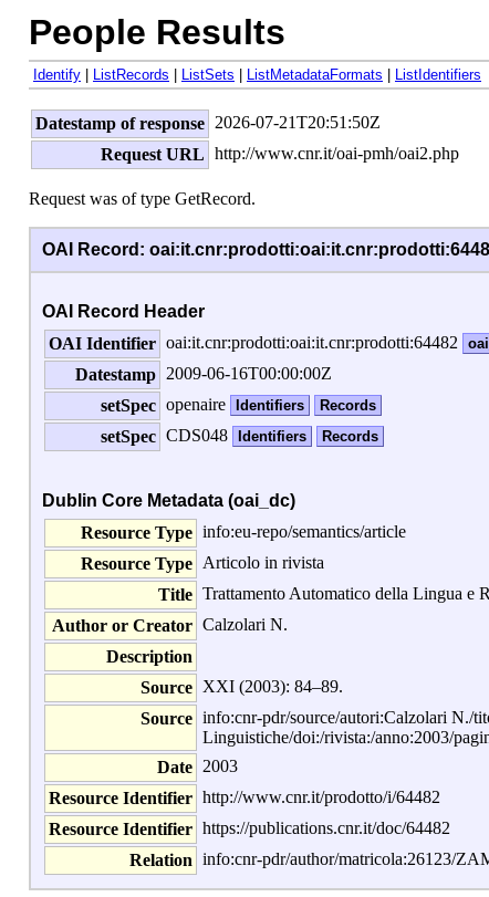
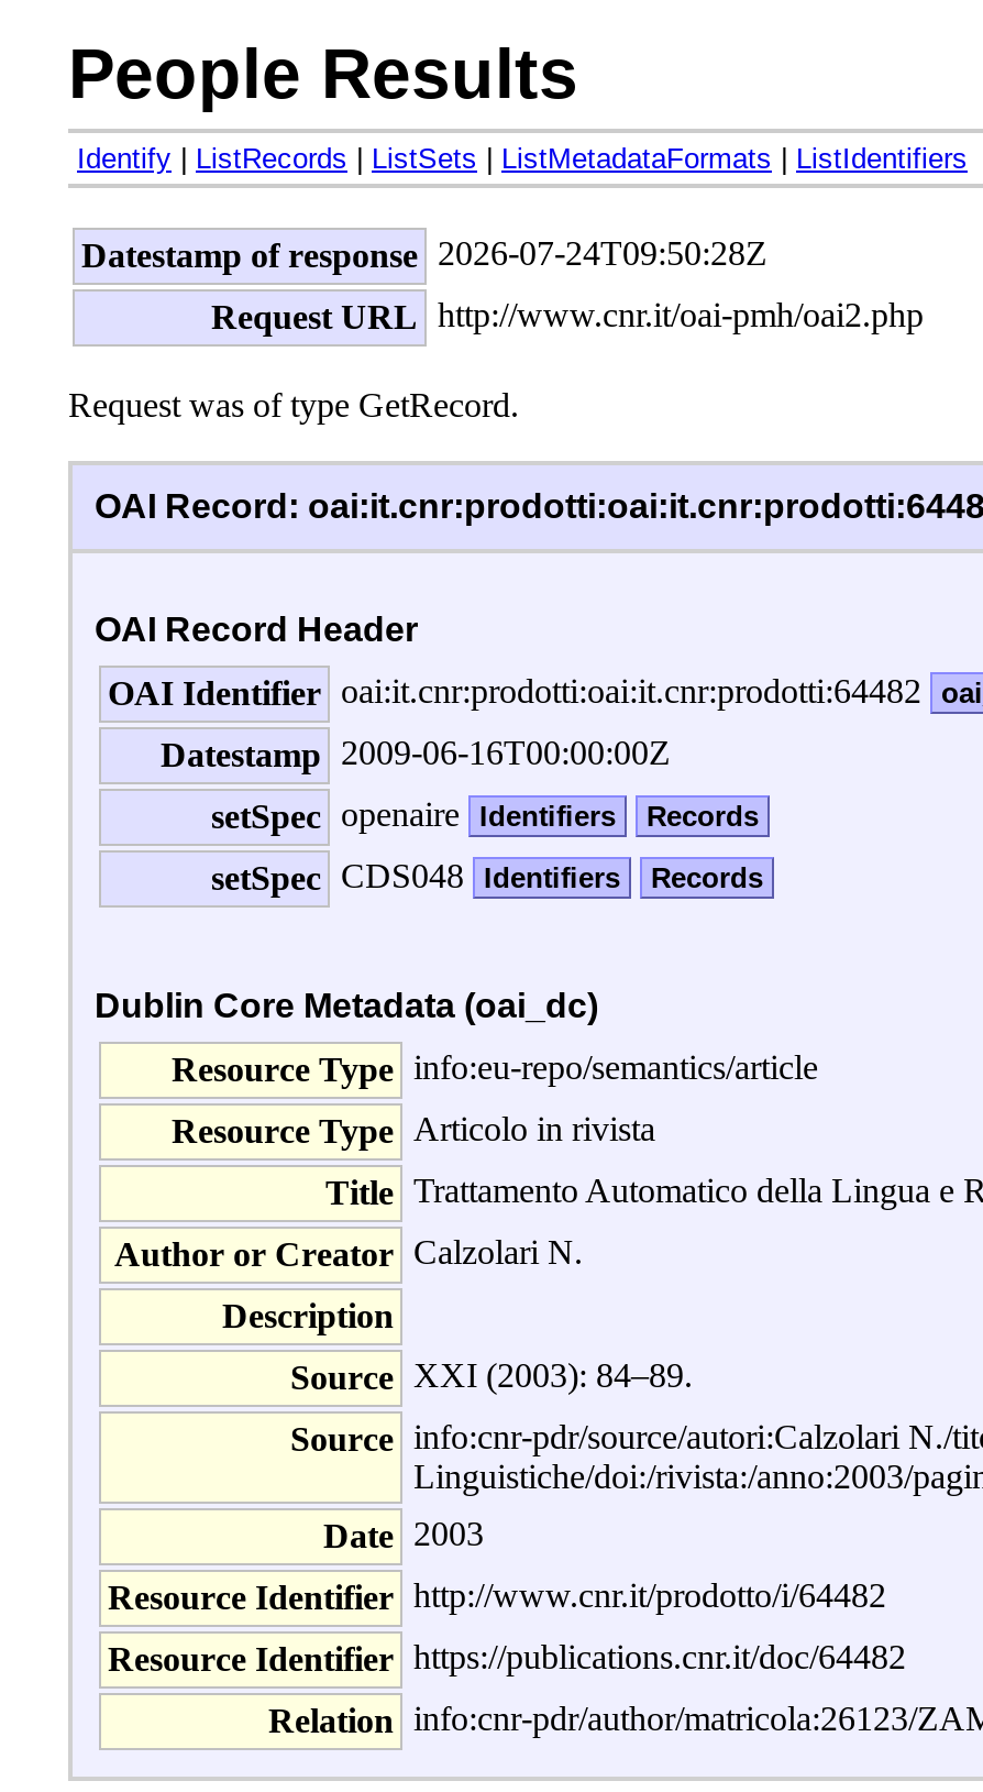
[35,113,381,133] Datestamp of response 2026-07-21T20:51:50Z -> [81,234,767,274] Datestamp of response 2026-07-24T09:50:28Z

